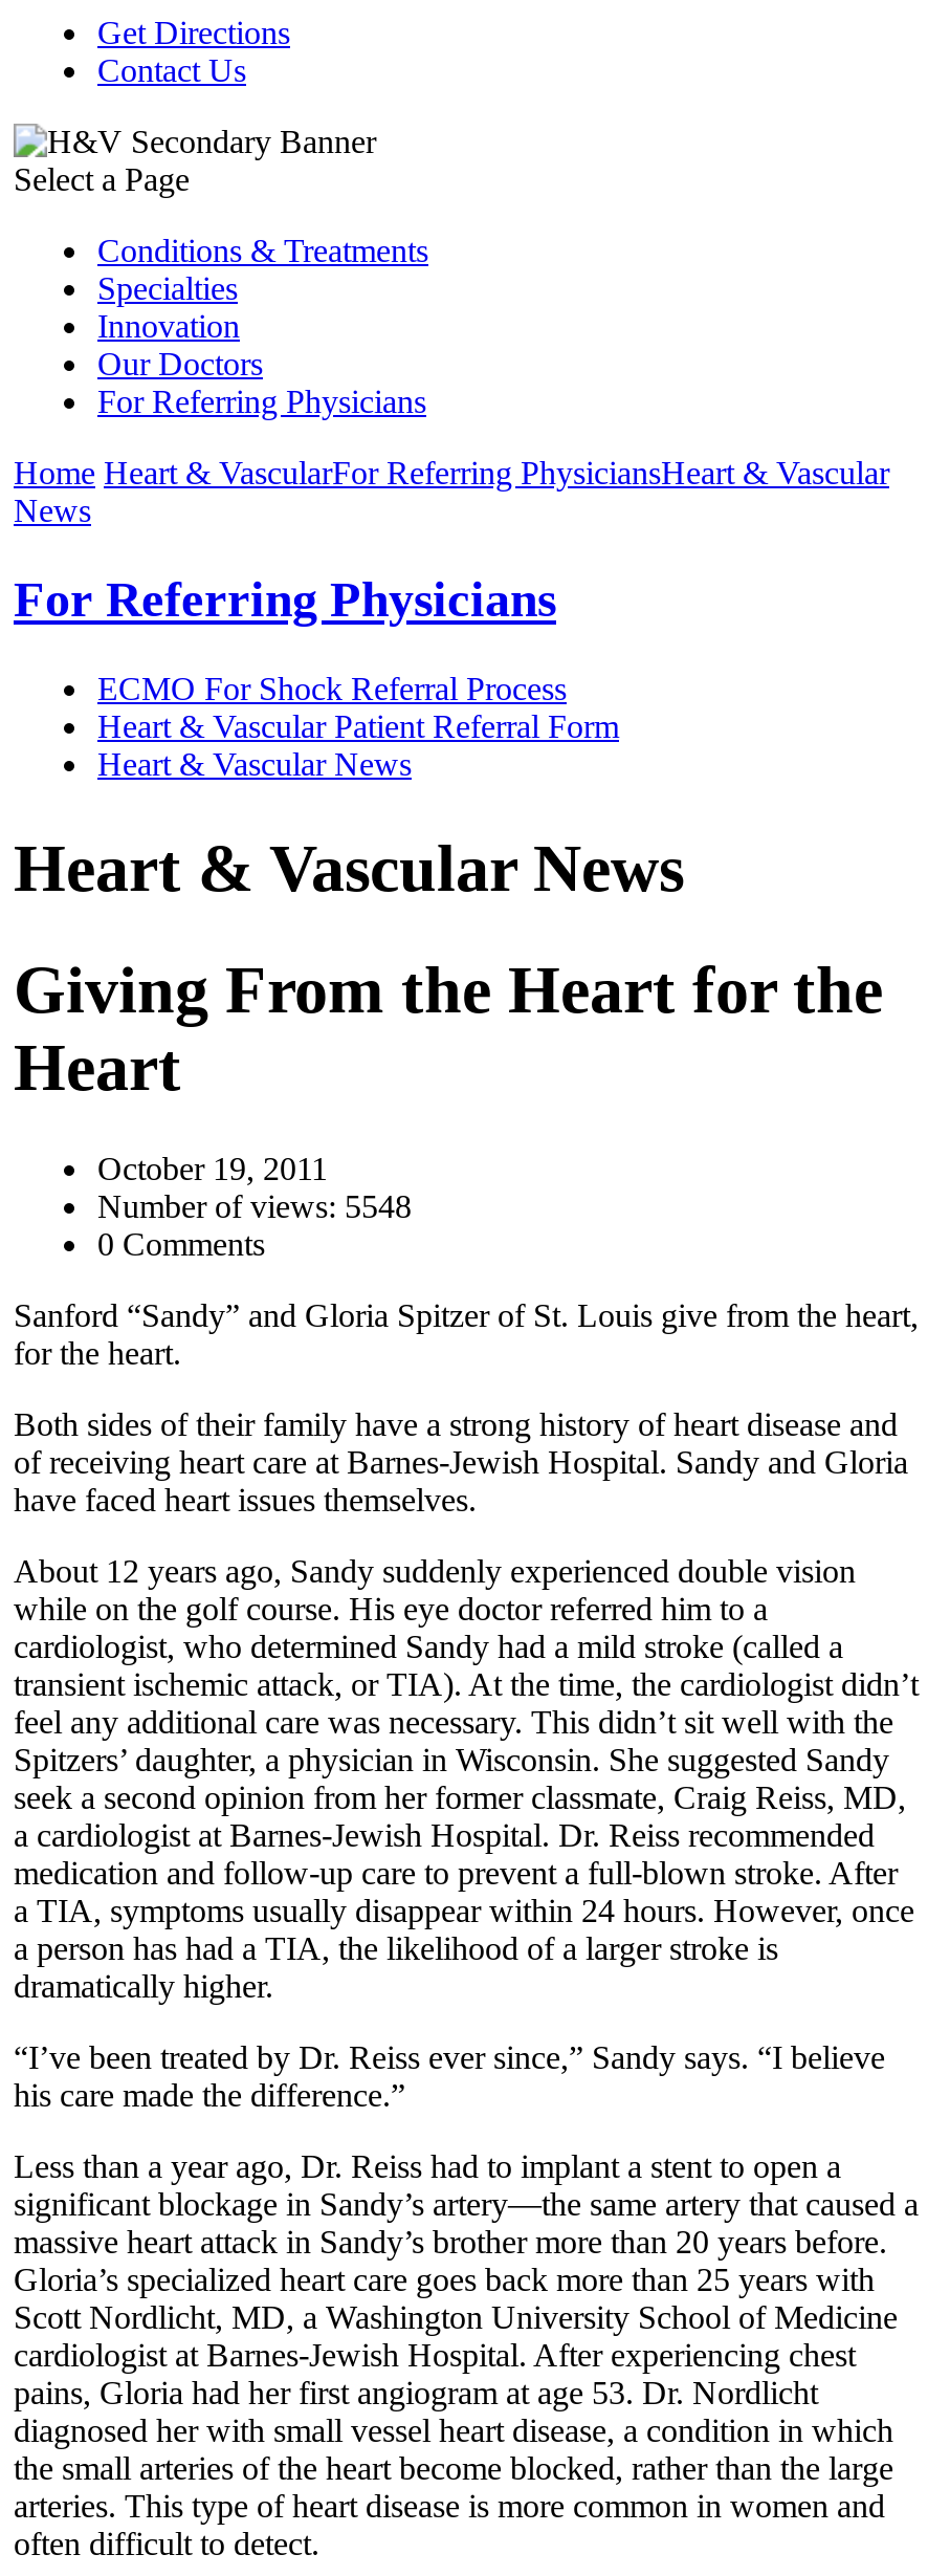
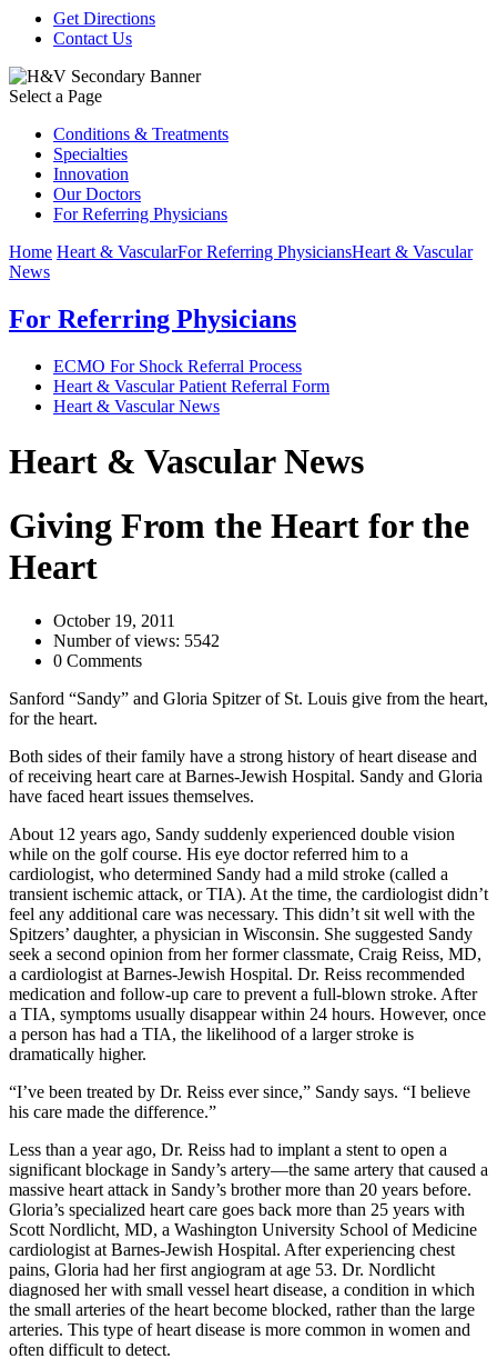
[97,1189,412,1225] Number of views: 5548 -> [53,632,220,650] Number of views: 5542

